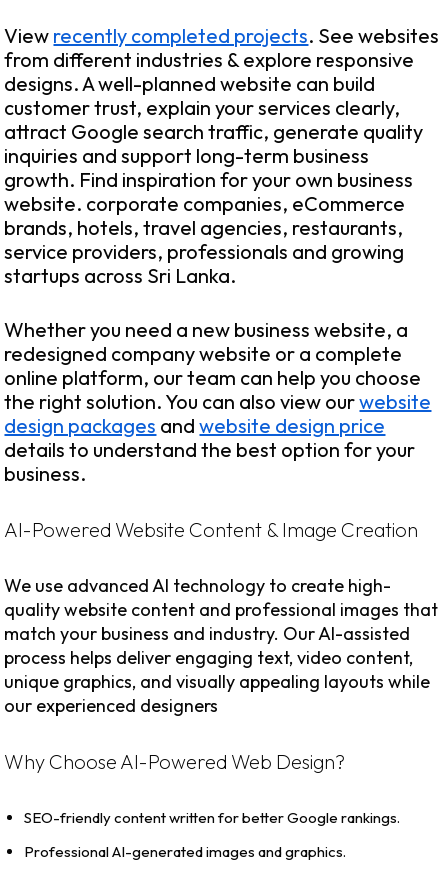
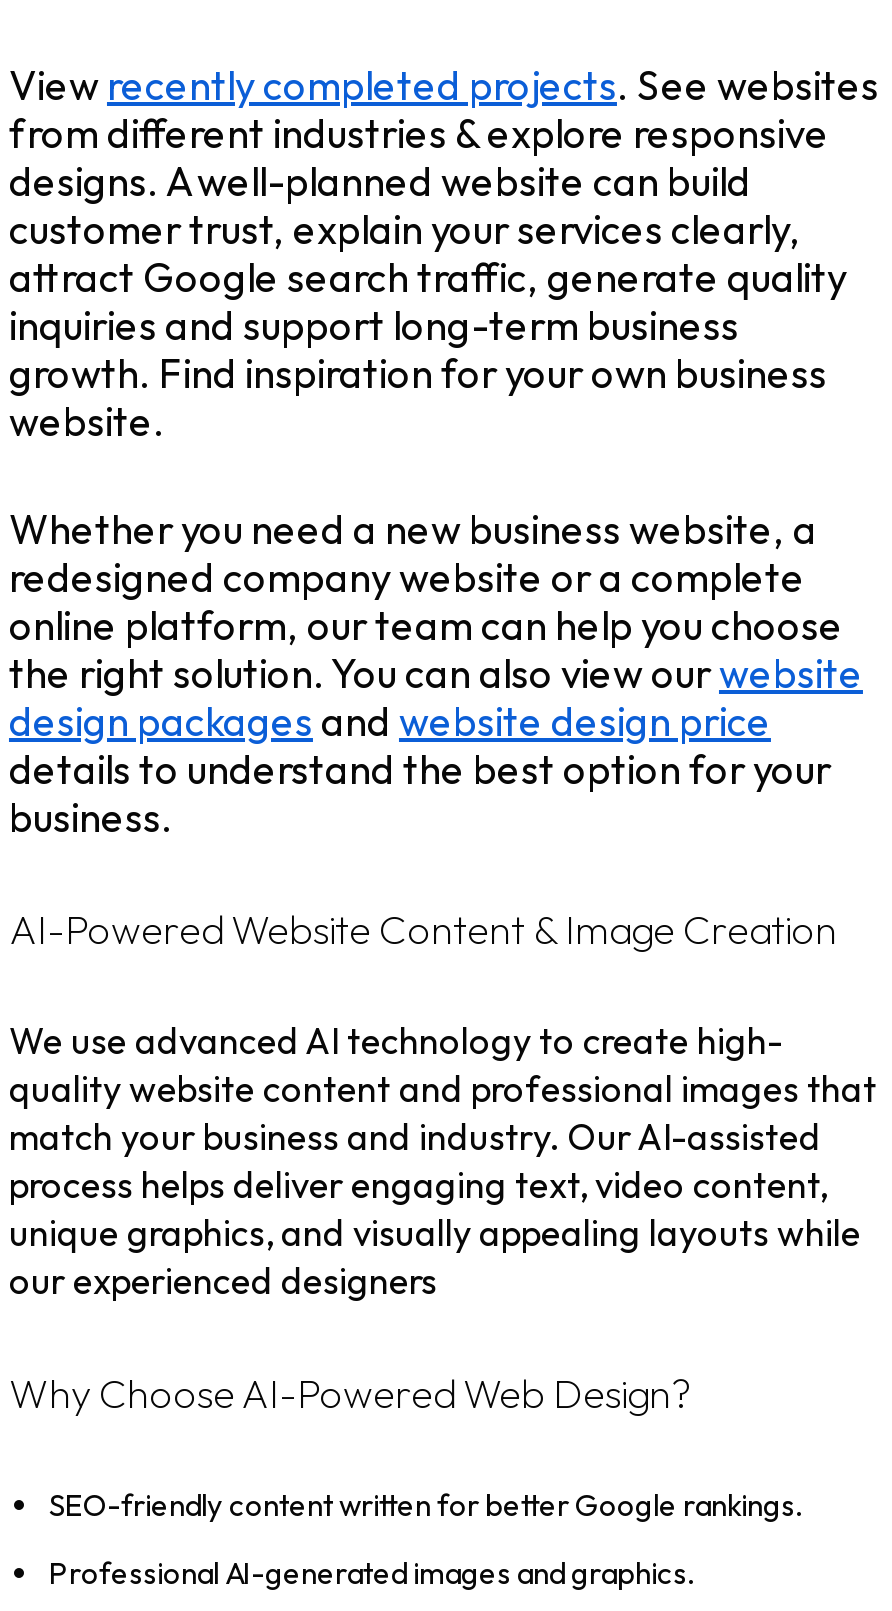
[4,191,405,288] website. corporate companies, eCommerce | brands, hotels, travel agencies, restaurants, | service providers, professionals and growing | startups across Sri Lanka. -> [9,396,165,446] website.

